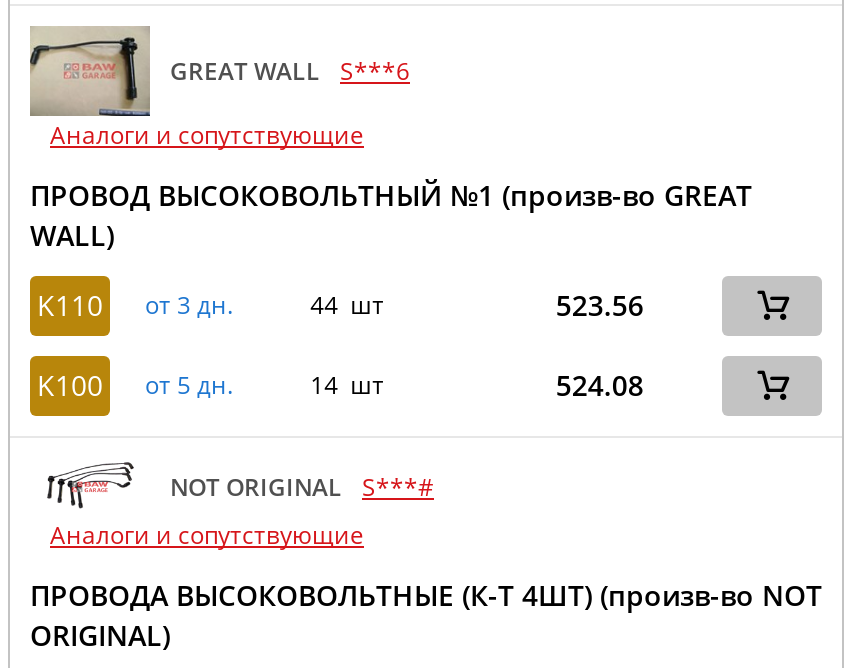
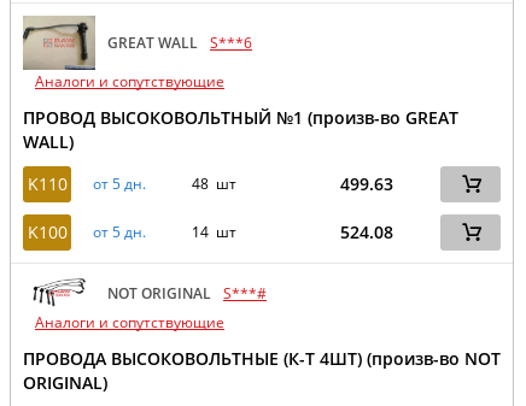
[37,287,233,325] K110 от 3 дн. -> [27,173,145,196] K110 от 5 дн.
[310,289,384,323] 44 шт -> [192,174,237,194] 48 шт
[556,287,644,325] 523.56 -> [340,173,393,196] 499.63

